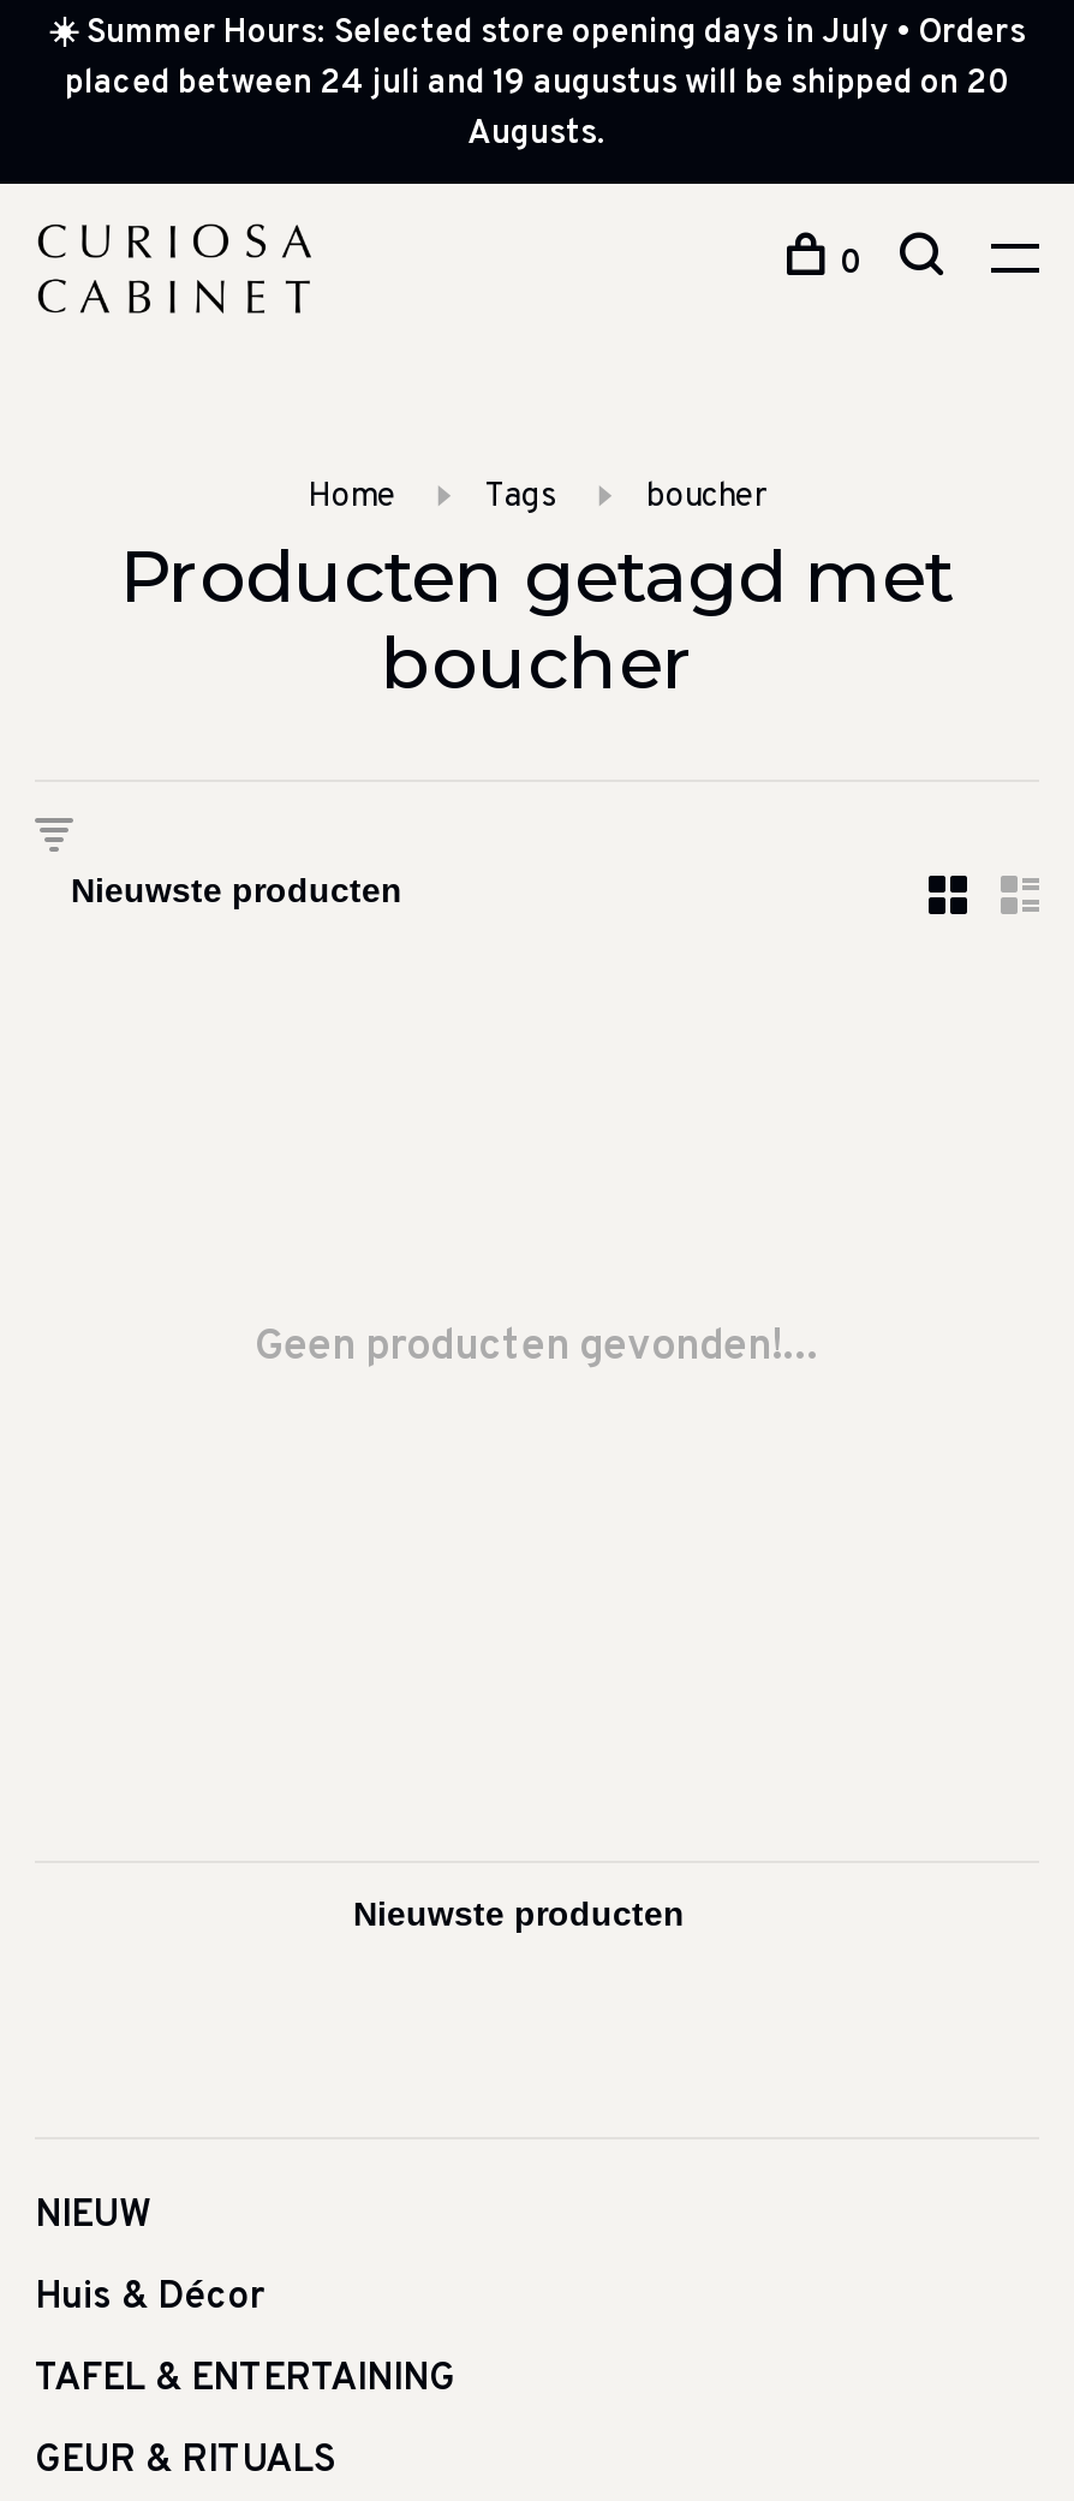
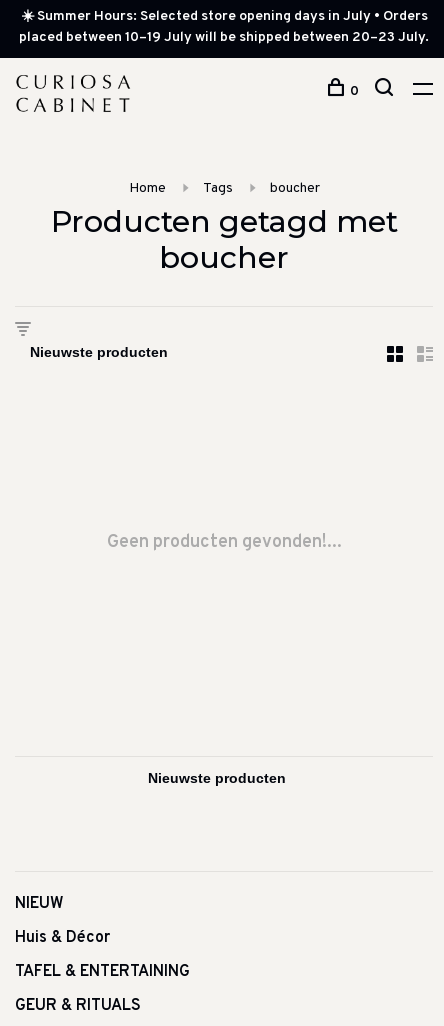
[65,64,1009,155] placed between 24 juli and 19 augustus will be shipped on 20 | Augusts. -> [19,29,429,46] placed between 10–19 July will be shipped between 20–23 July.

